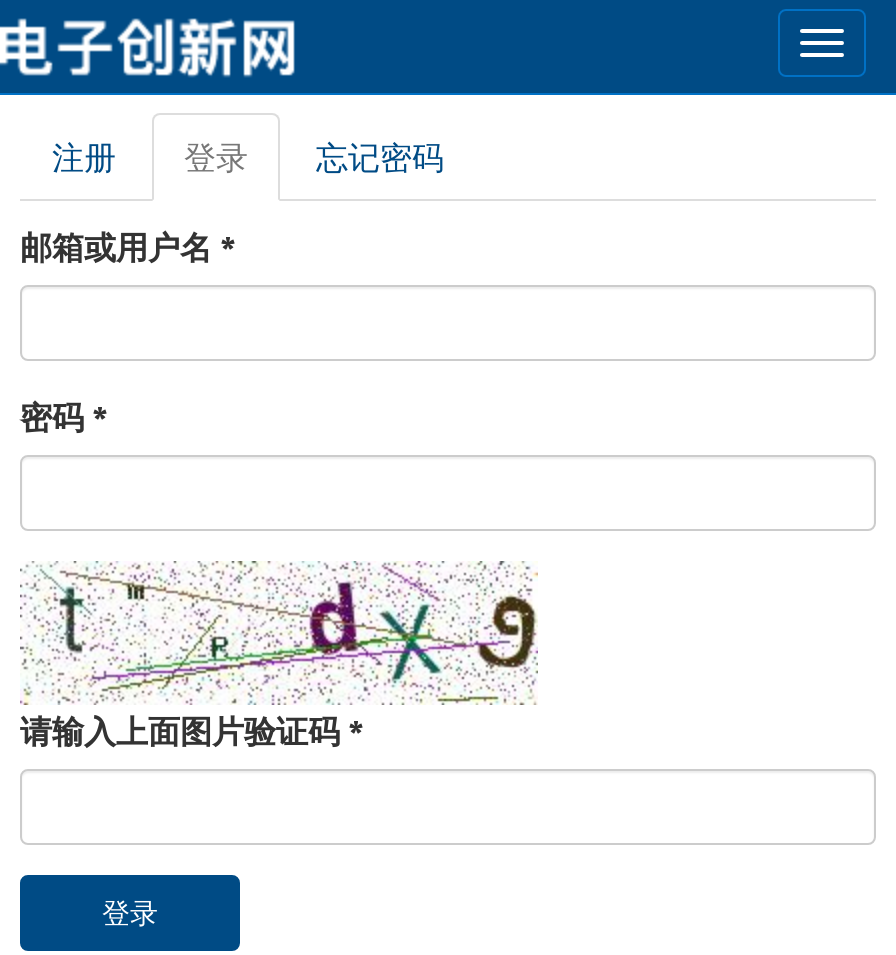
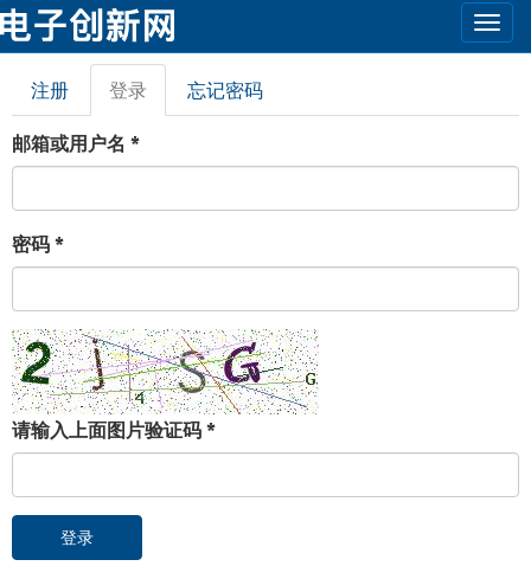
[22,561,536,705] [image] -> [13,329,316,414] [image]

